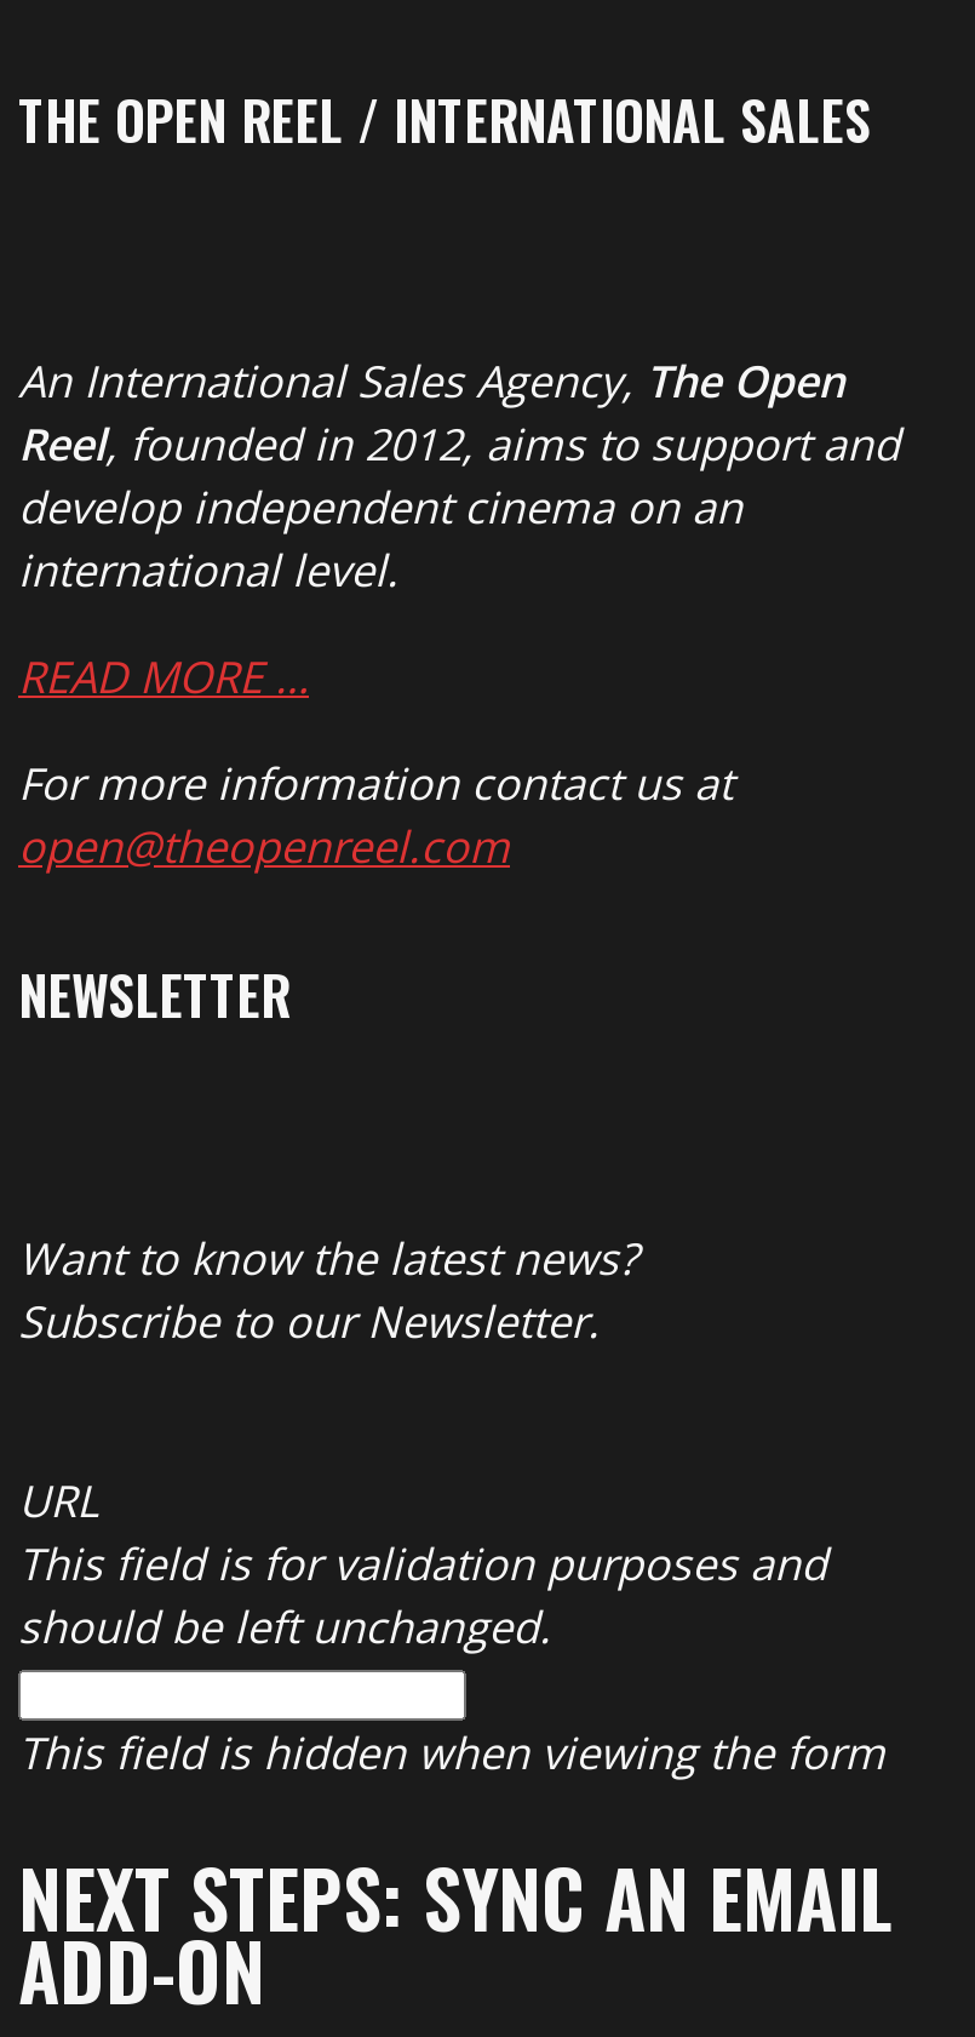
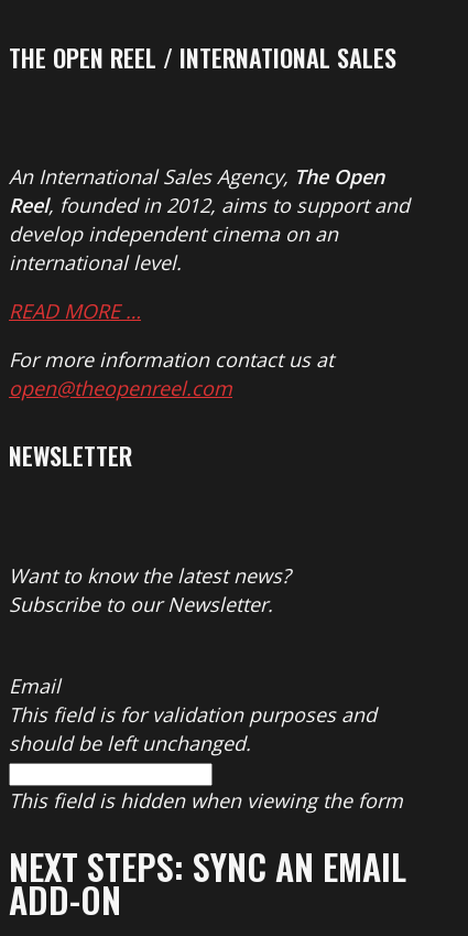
[18,1471,98,1529] URL -> [9,672,61,699] Email

